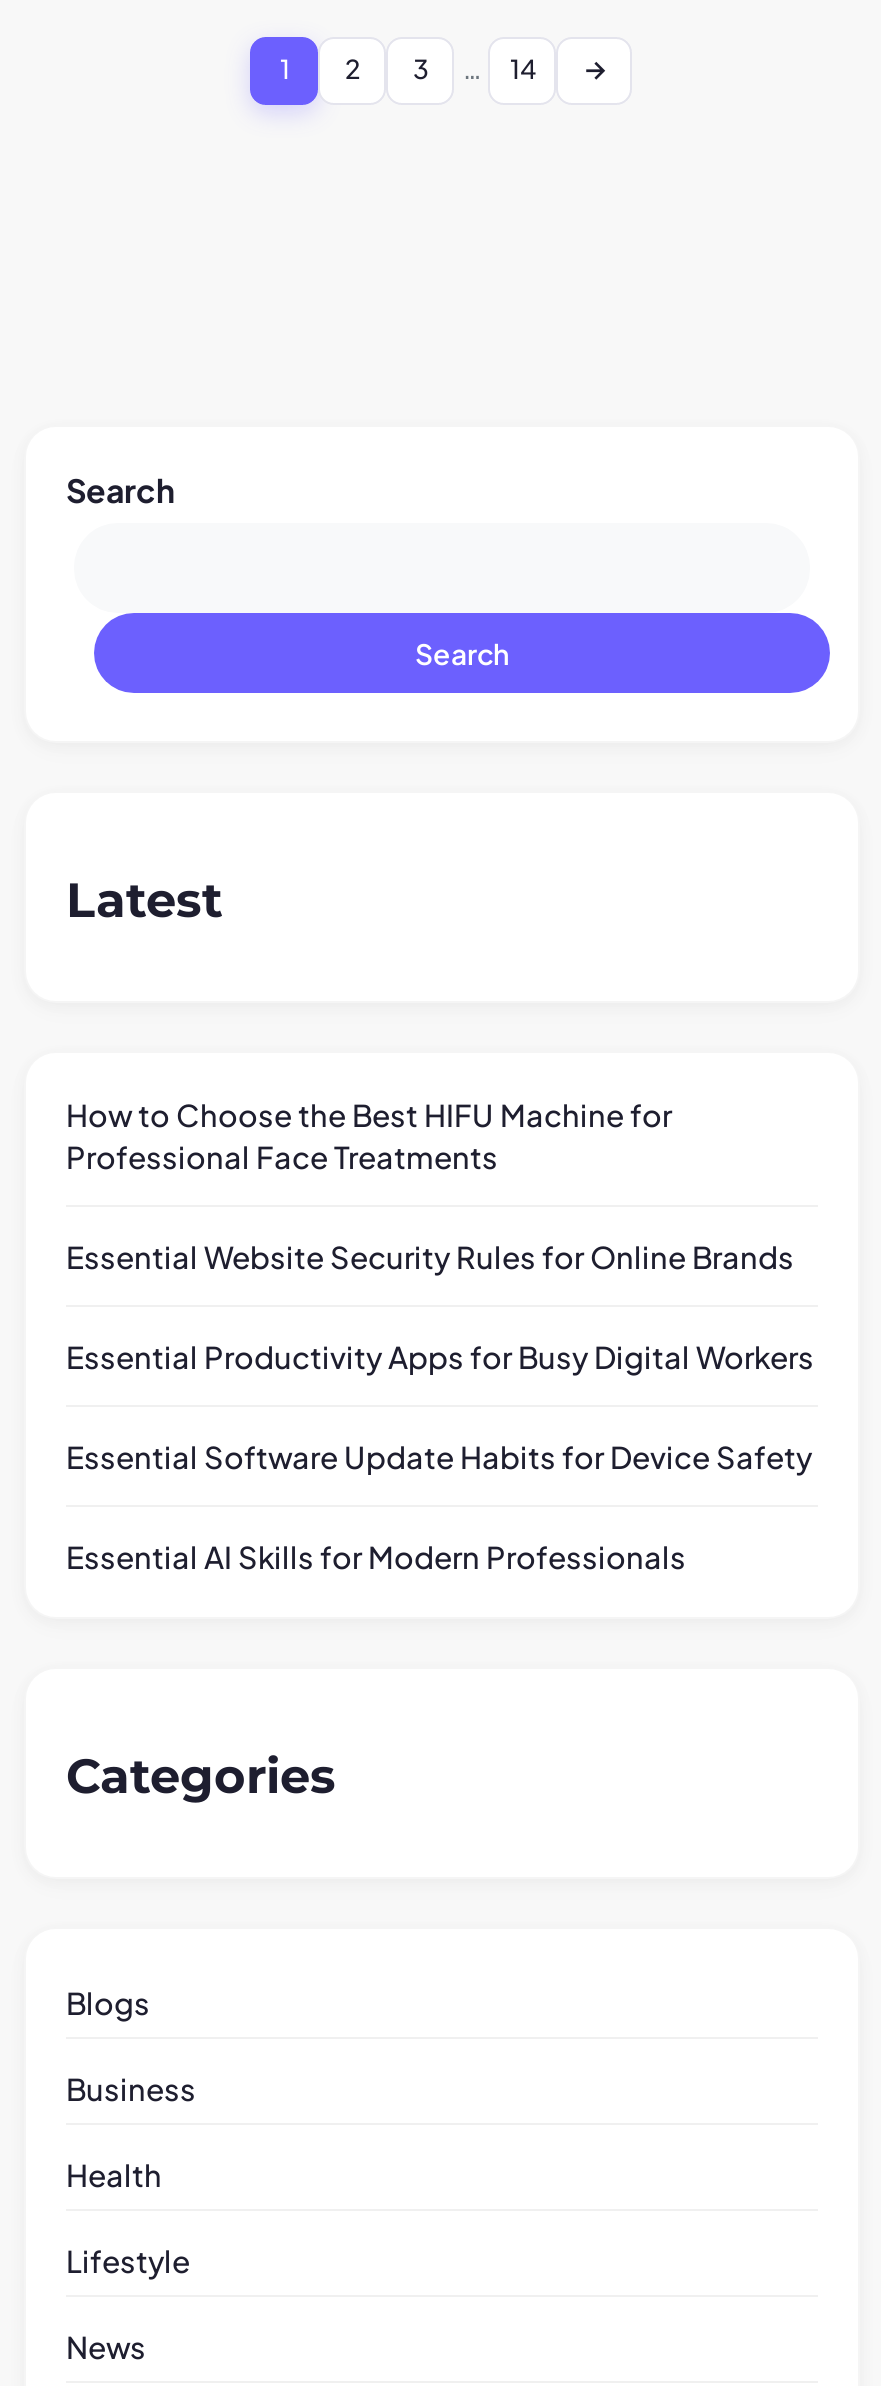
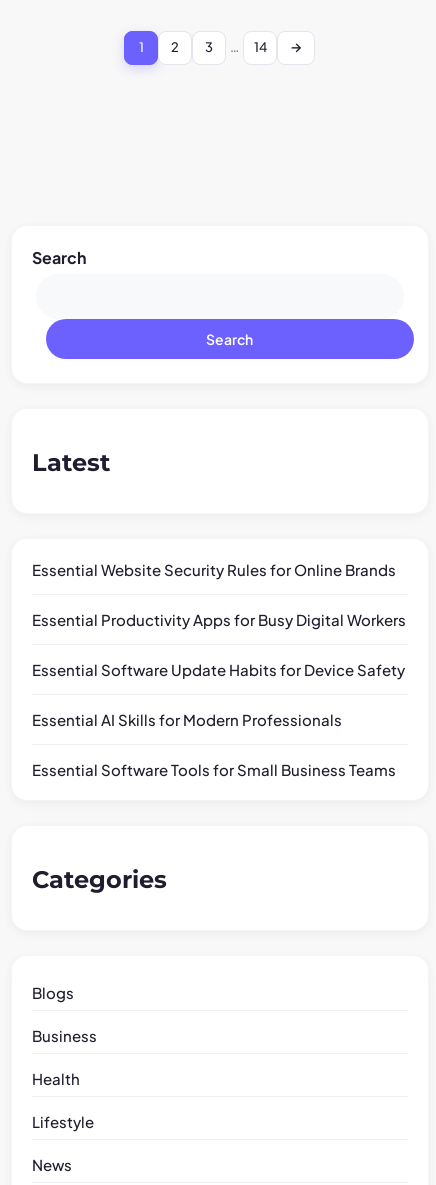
[66,1094,672,1174] How to Choose the Best HIFU Machine for | Professional Face Treatments -> none
moved [66,1236,814,1574] -> [32,560,406,729]: Essential Website Security Rules for Online Brands | Essential Productivity Apps for Busy Digital Workers | Essential Software Update Habits for Device Safety | Essential AI Skills for Modern Professionals
none -> [32,760,396,779] Essential Software Tools for Small Business Teams

